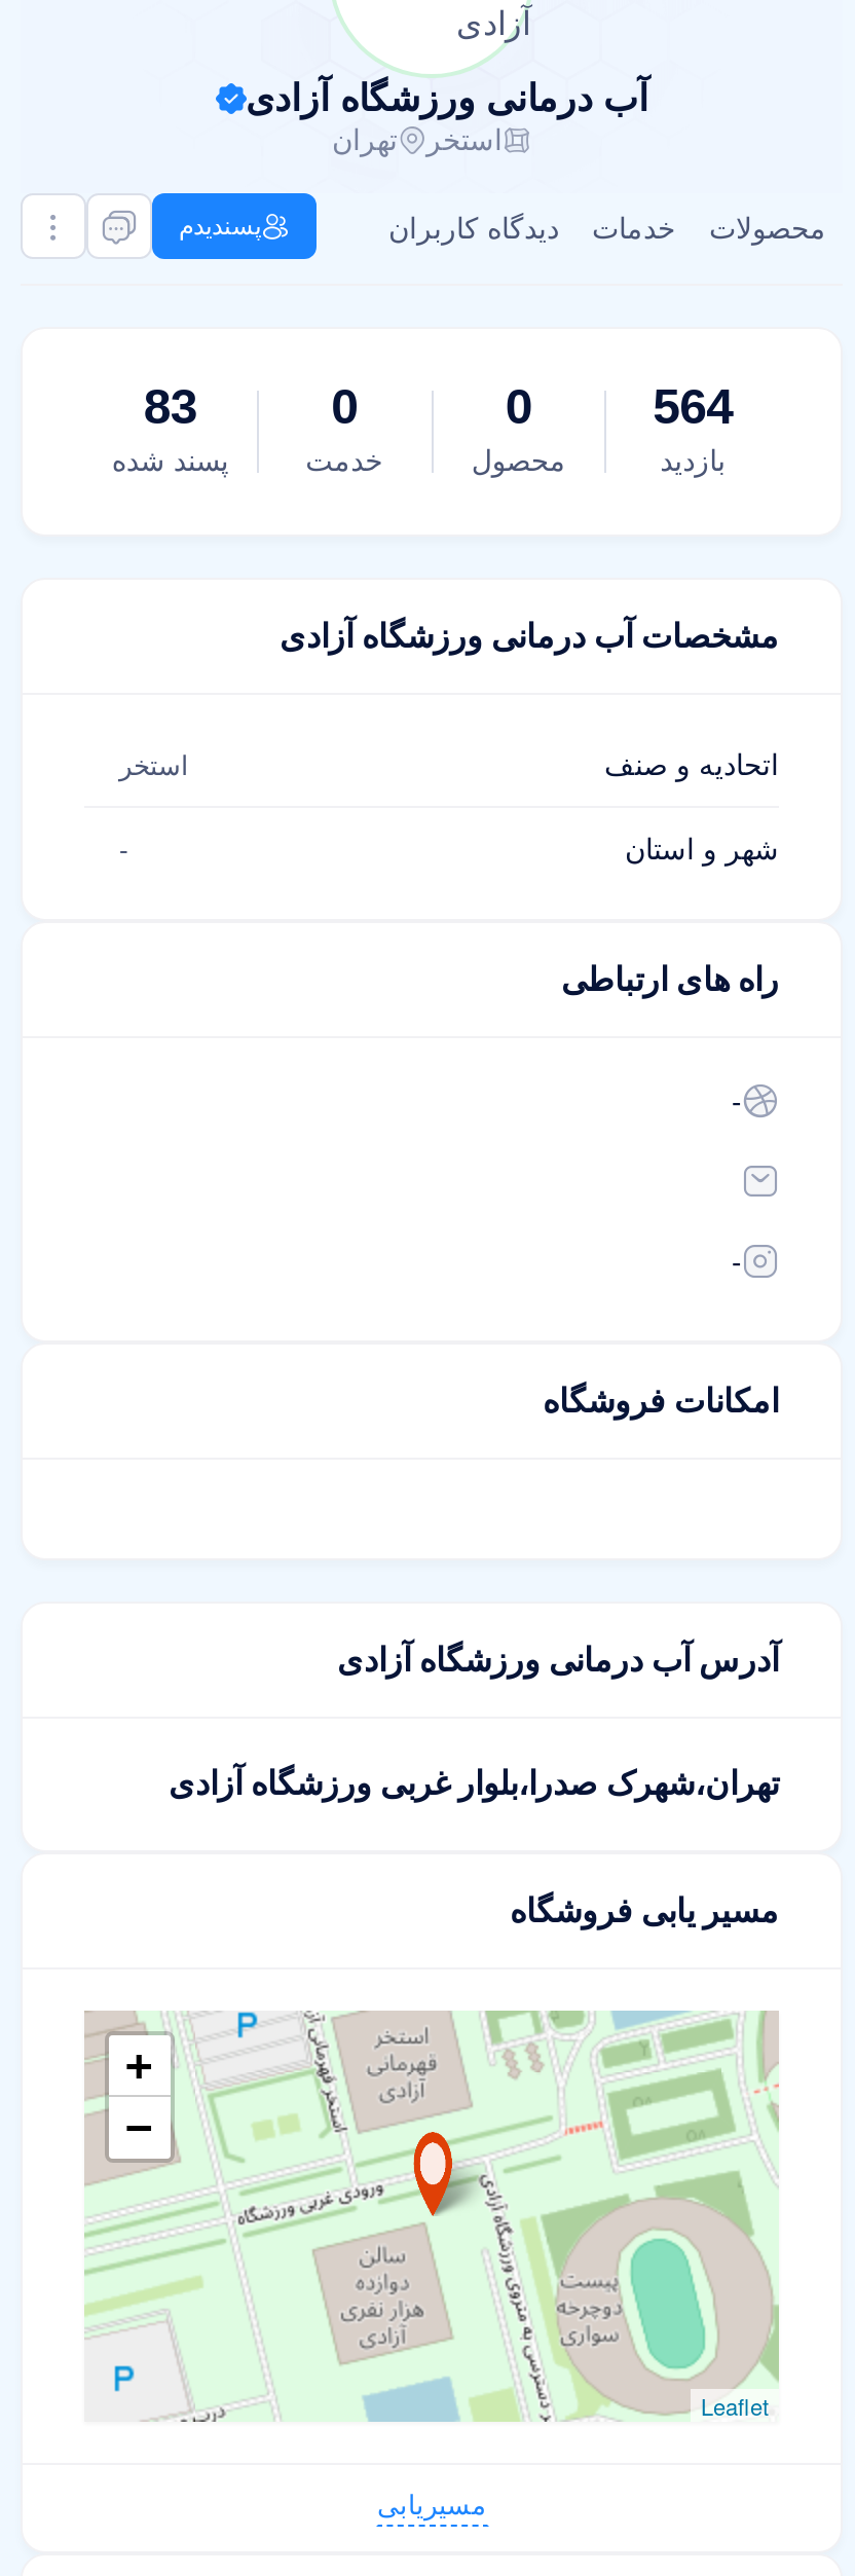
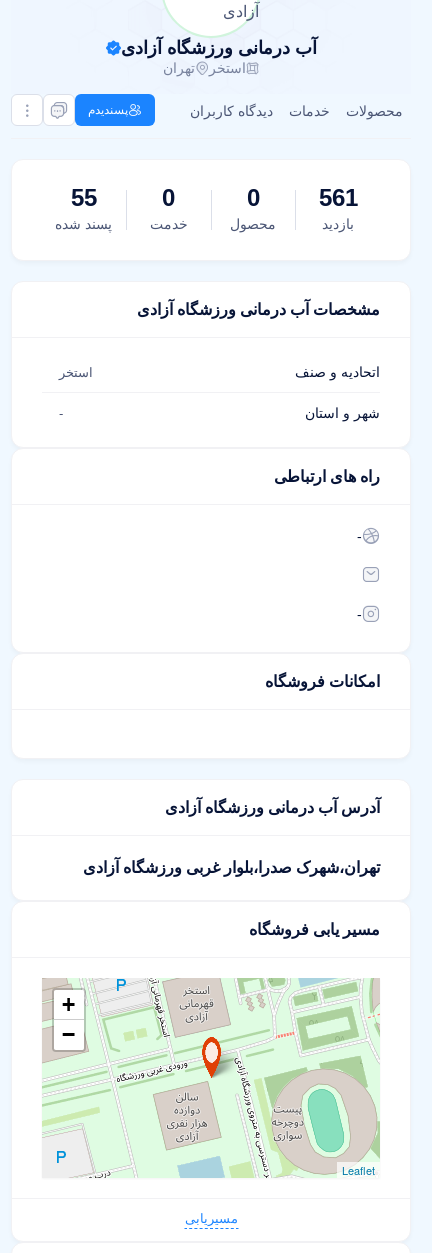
[144,378,197,434] 83 -> [71,184,97,211] 55
[653,378,733,434] 564 -> [319,184,358,211] 561

